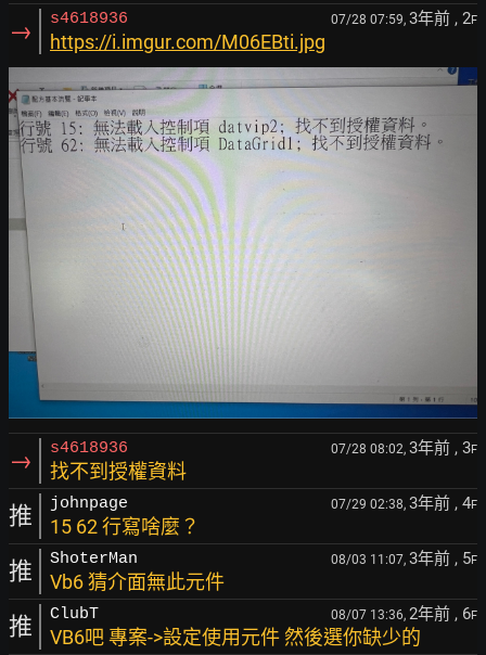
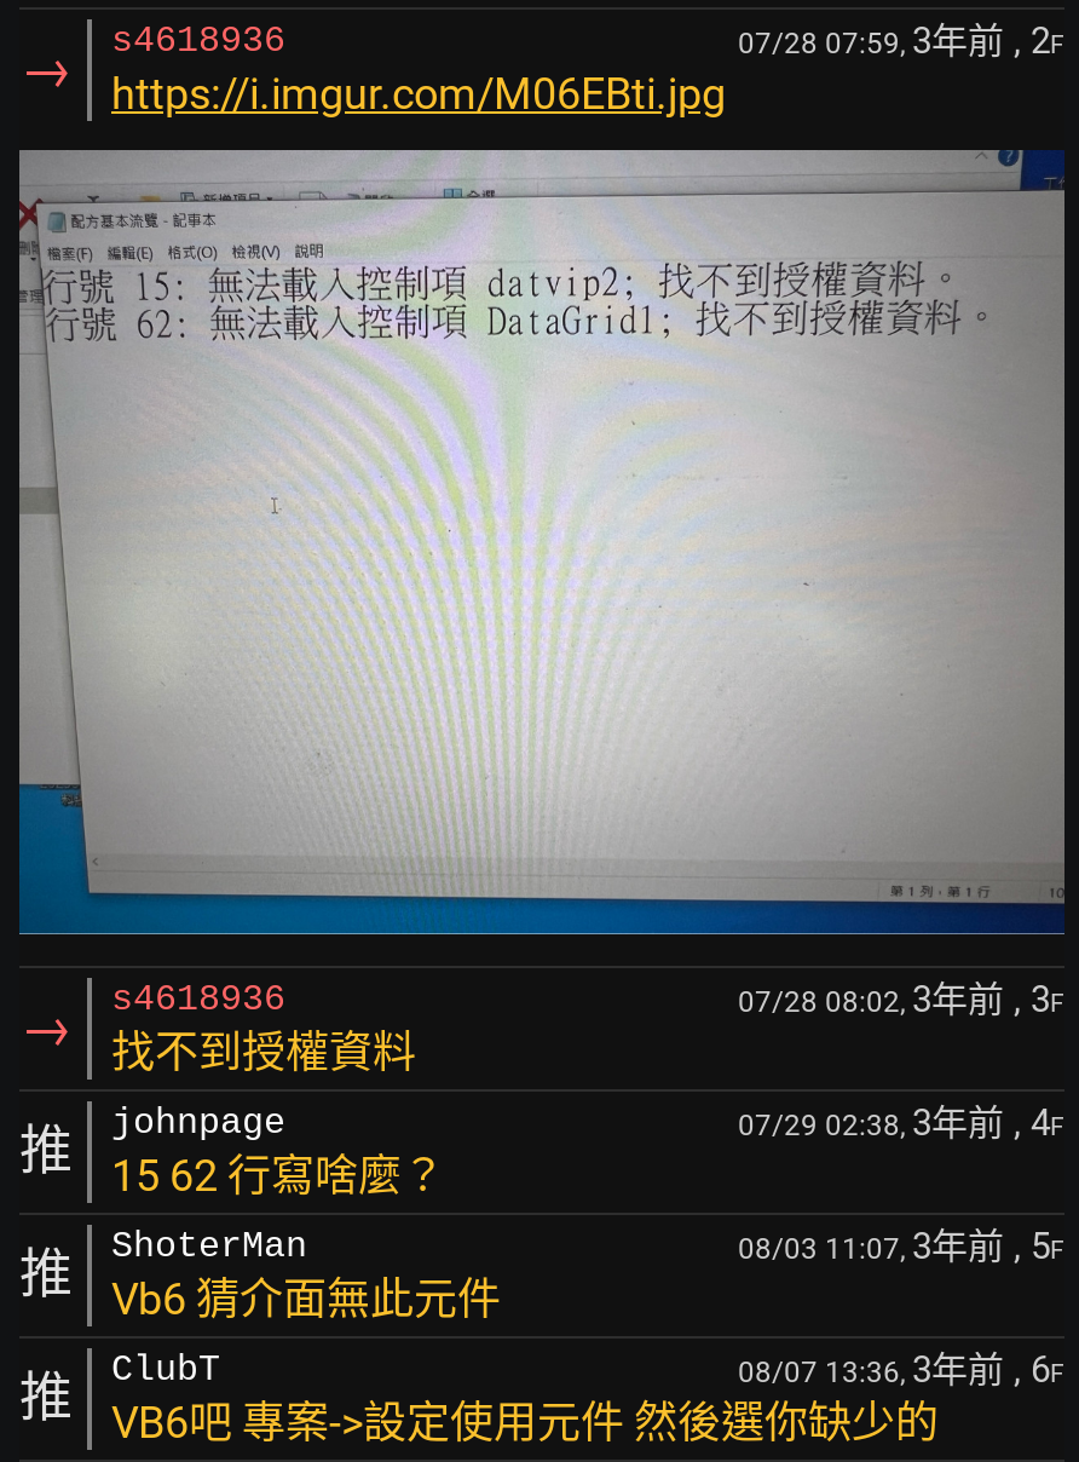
[331,604,477,624] 08/07 13:36, 2年前, 6F -> [738,1348,1064,1392] 08/07 13:36, 3年前, 6F

